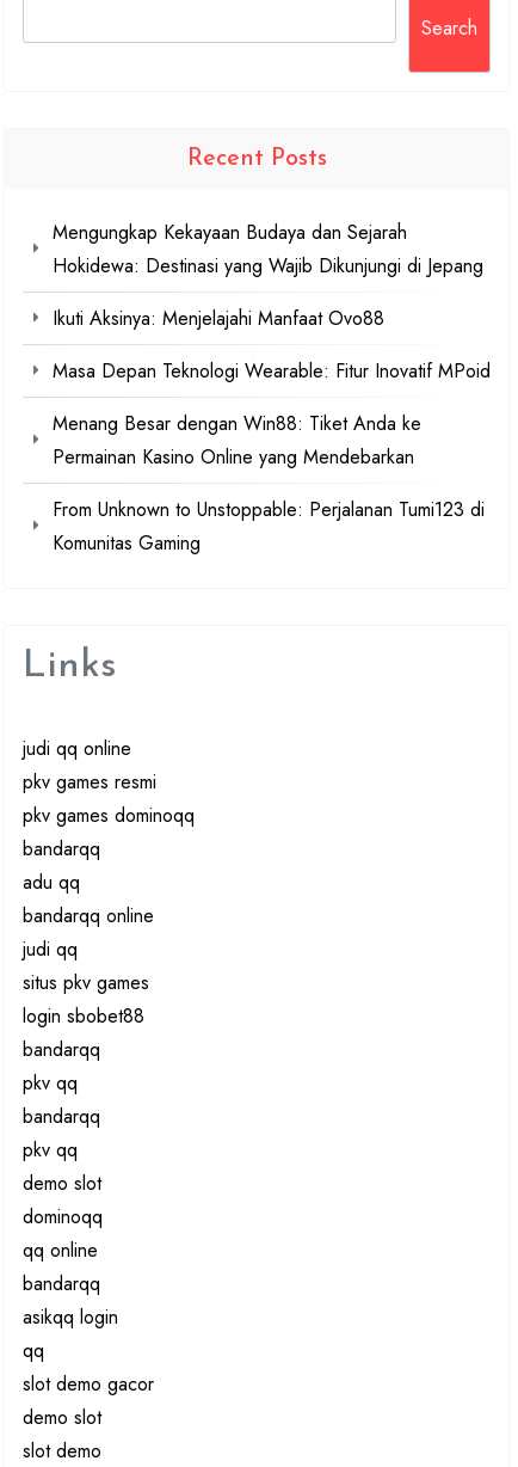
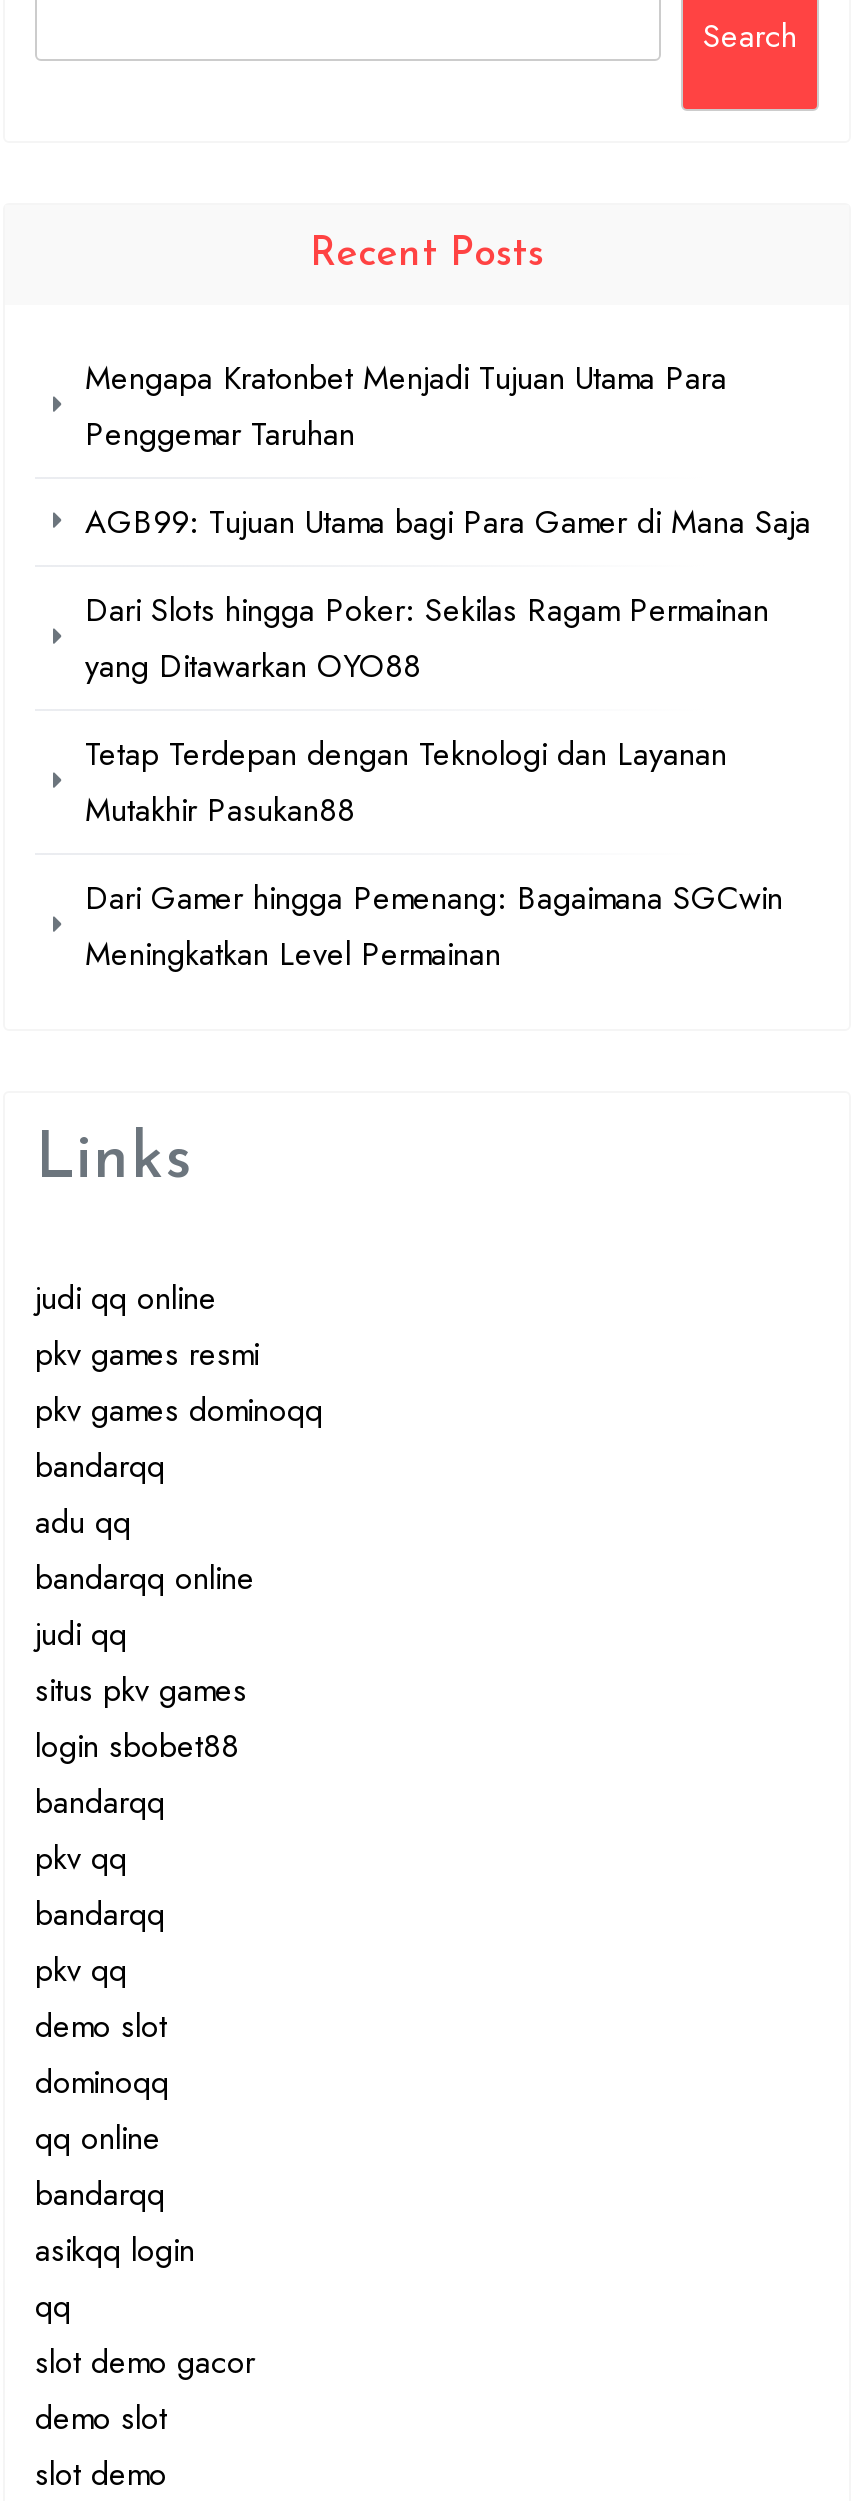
[53,218,483,279] Mengungkap Kekayaan Budaya dan Sejarah | Hokidewa: Destinasi yang Wajib Dikunjungi di Jepang -> [85,354,727,456] Mengapa Kratonbet Menjadi Tujuan Utama Para | Penggemar Taruhan
[53,304,384,332] Ikuti Aksinya: Menjelajahi Manfaat Ovo88 -> [85,498,811,544] AGB99: Tujuan Utama bagi Para Gamer di Mana Saja
[53,357,491,384] Masa Depan Teknologi Wearable: Fitur Inovatif MPoid -> [85,586,769,688] Dari Slots hingga Poker: Sekilas Ragam Permainan | yang Ditawarkan OYO88
[53,409,421,470] Menang Besar dengan Win88: Tiket Anda ke | Permainan Kasino Online yang Mendebarkan -> [85,730,727,832] Tetap Terdepan dengan Teknologi dan Layanan | Mutakhir Pasukan88
[53,495,485,556] From Unknown to Unstoppable: Perjalanan Tumi123 di | Komunitas Gaming -> [85,874,783,976] Dari Gamer hingga Pemenang: Bagaimana SGCwin | Meningkatkan Level Permainan

